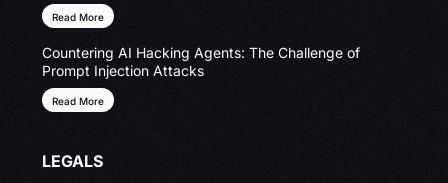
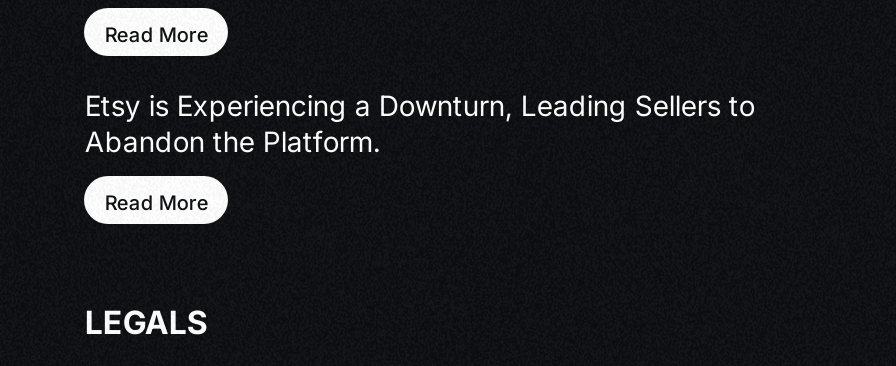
[42,44,360,79] Countering AI Hacking Agents: The Challenge of | Prompt Injection Attacks -> [85,88,755,158] Etsy is Experiencing a Downturn, Leading Sellers to | Abandon the Platform.

